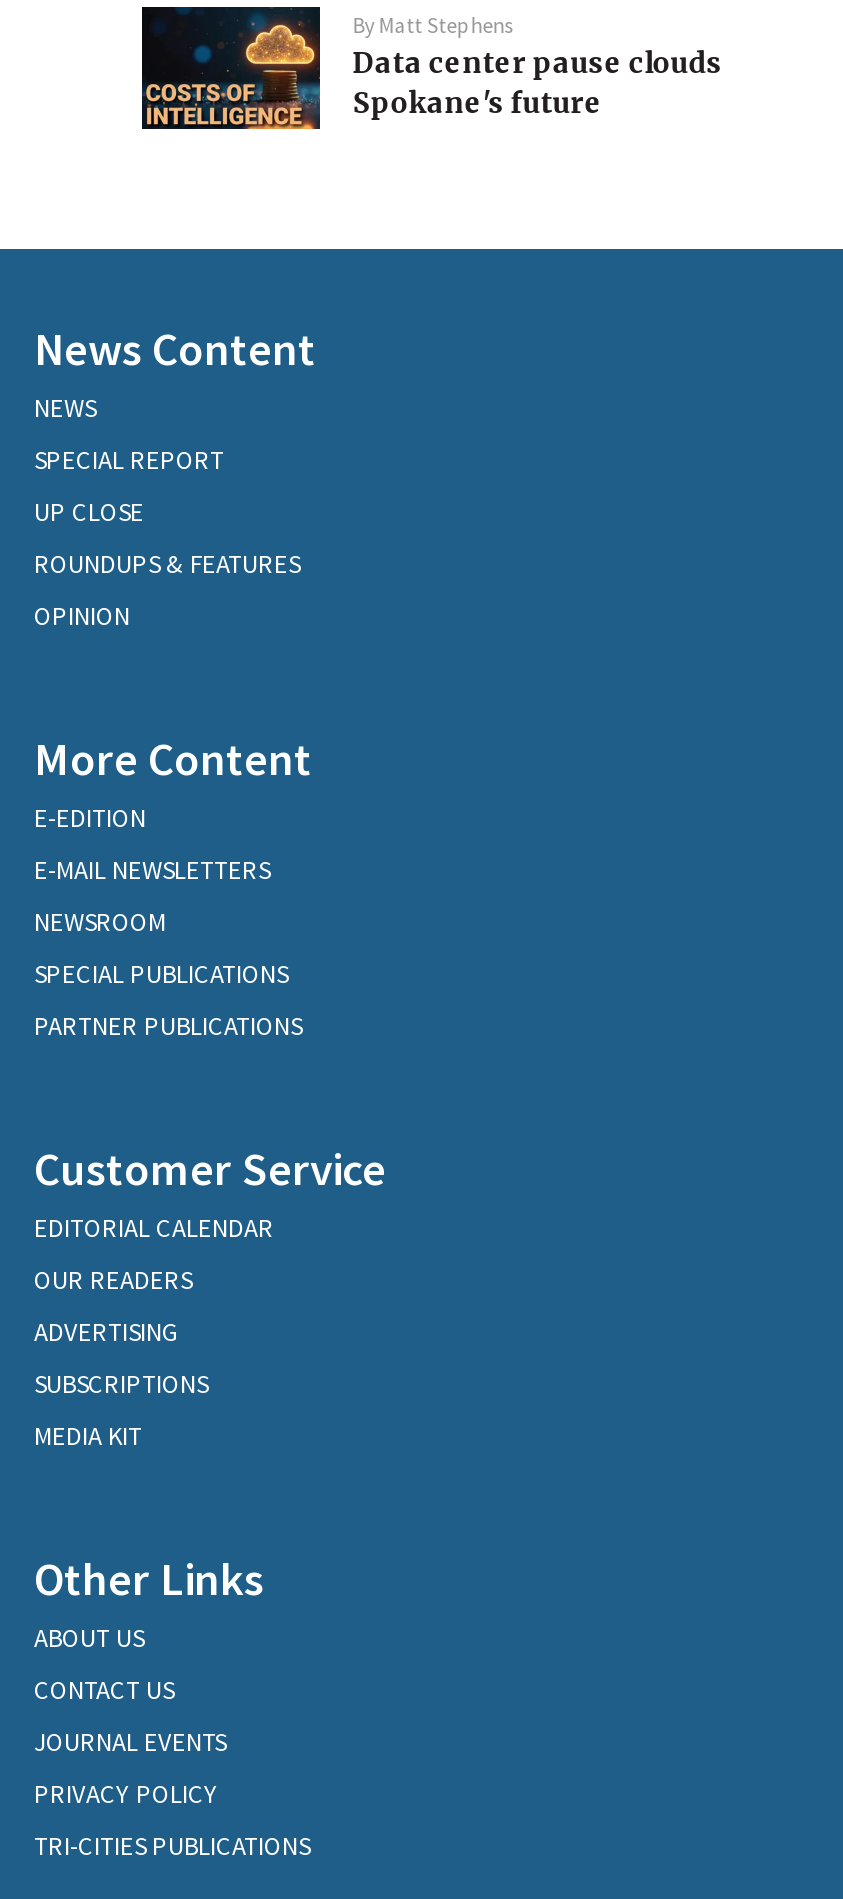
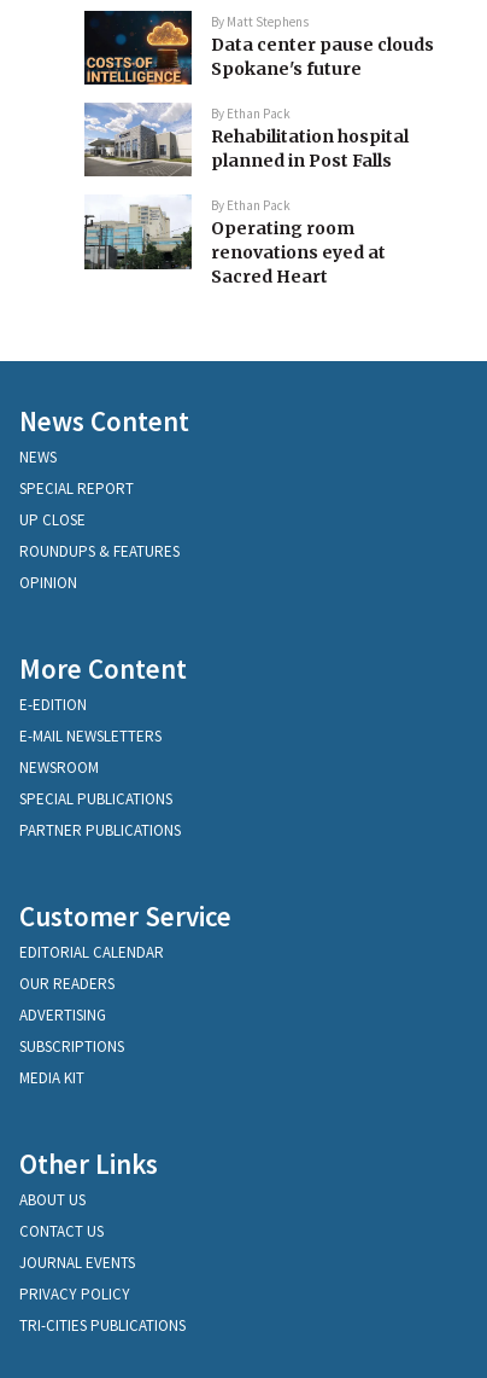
none -> [83,101,409,288] [image] | By Ethan Pack | Rehabilitation hospital | planned in Post Falls | By Ethan Pack | Operating room | renovations eyed at | Sacred Heart
none -> [83,194,193,289] [image]

